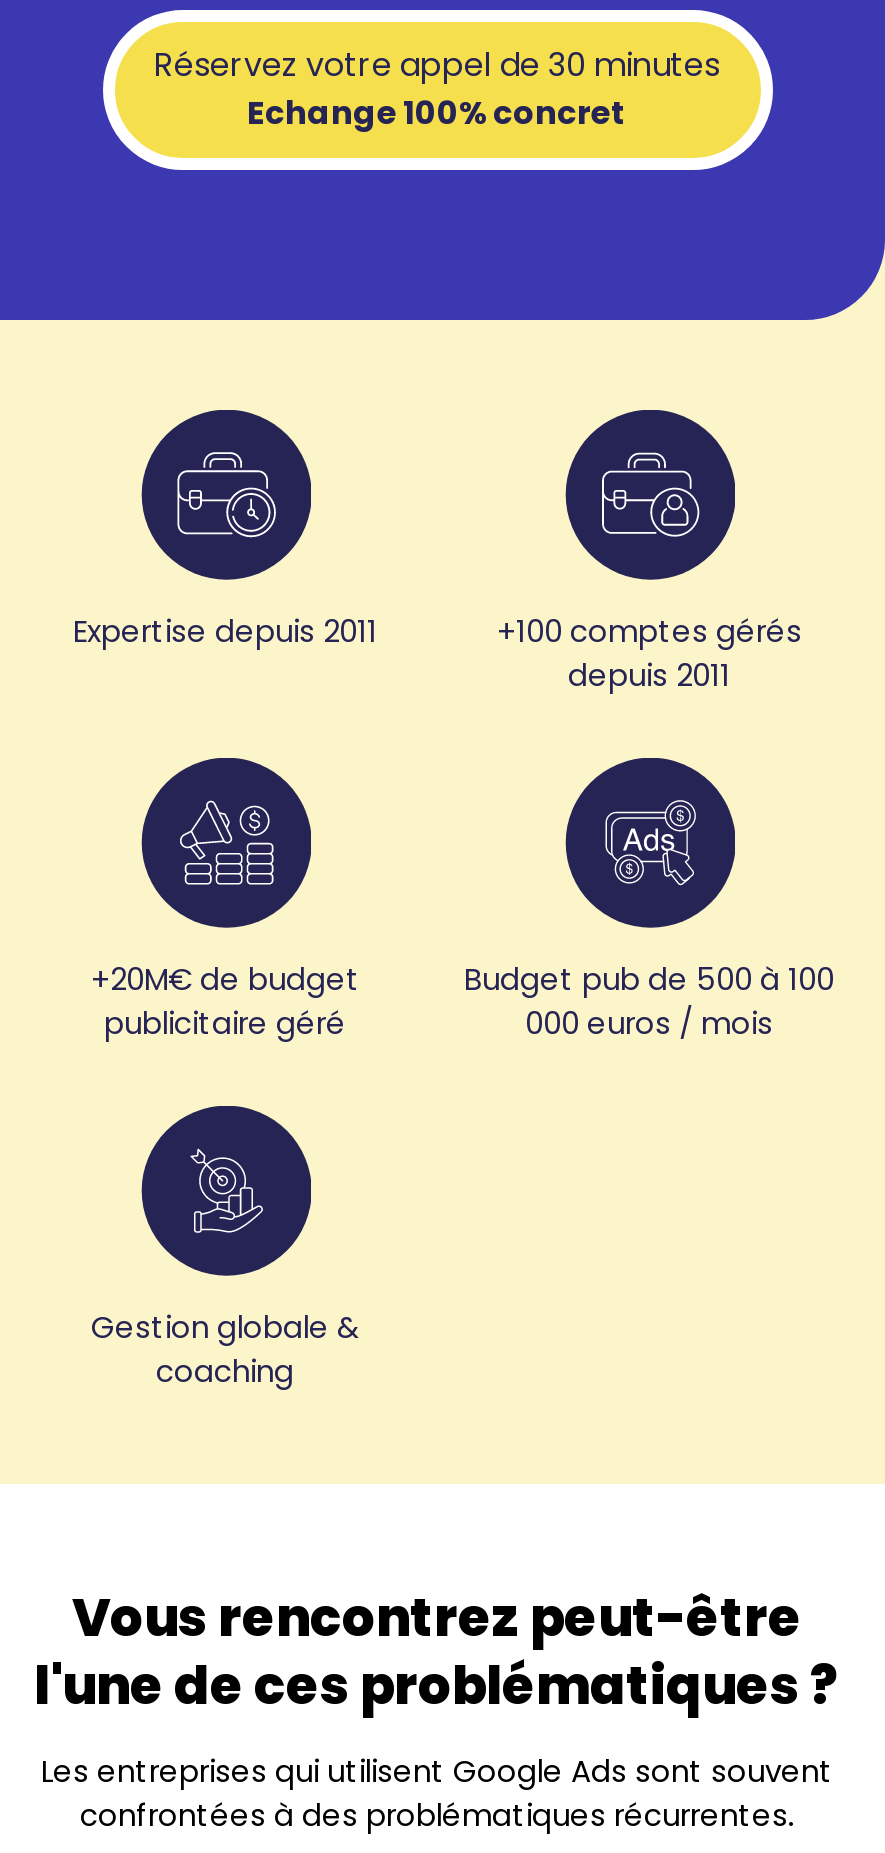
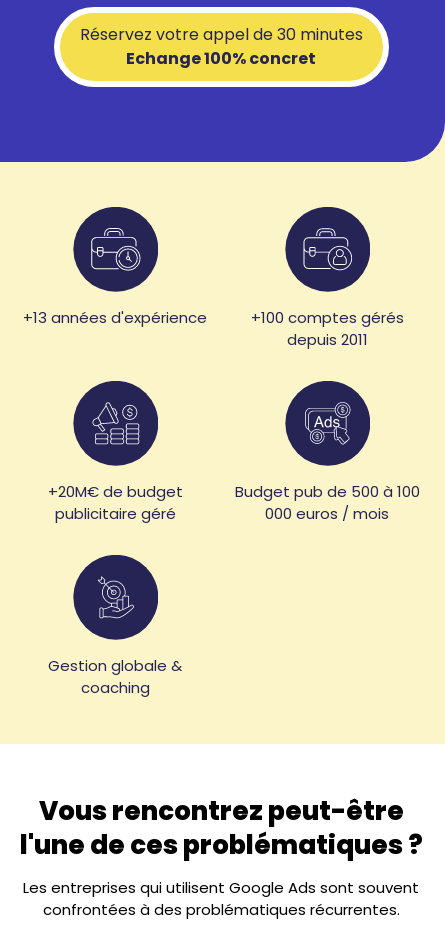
[73,610,377,652] Expertise depuis 2011 -> [23,307,207,328] +13 années d'expérience

